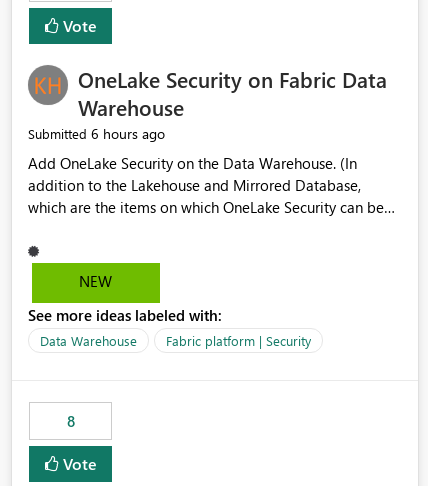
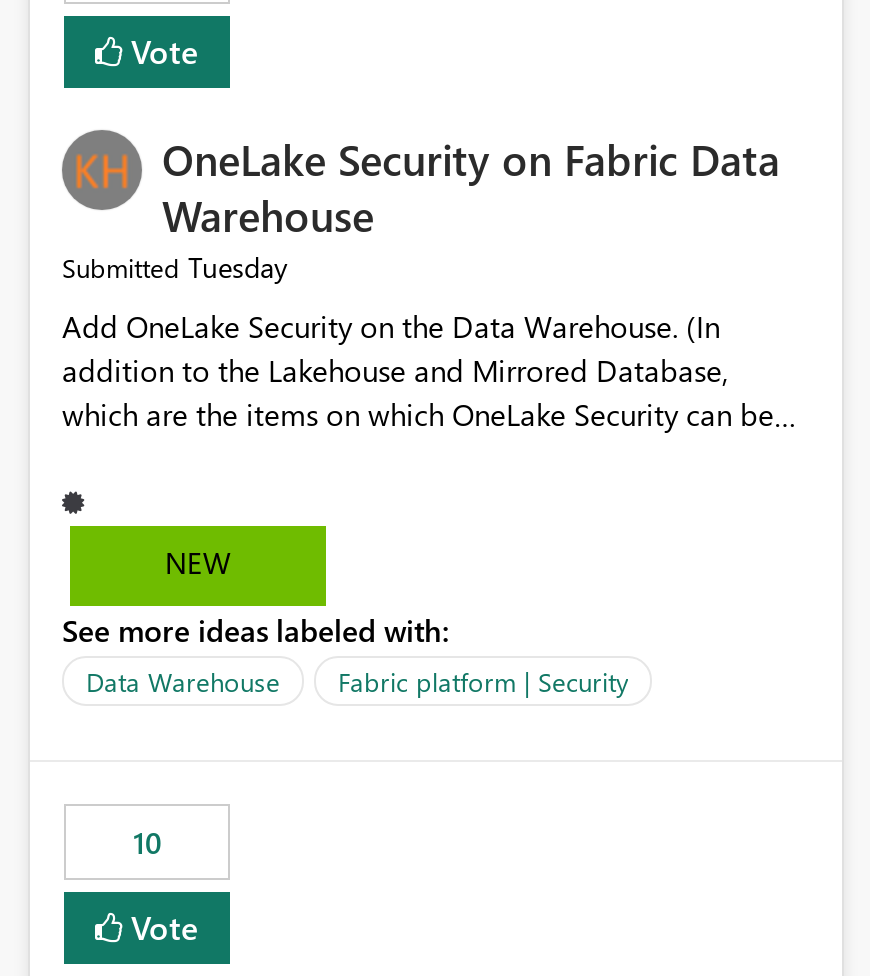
[28,124,165,143] Submitted 6 hours ago -> [62,249,288,287] Submitted Tuesday
[66,411,74,431] 8 -> [133,823,161,863] 10

